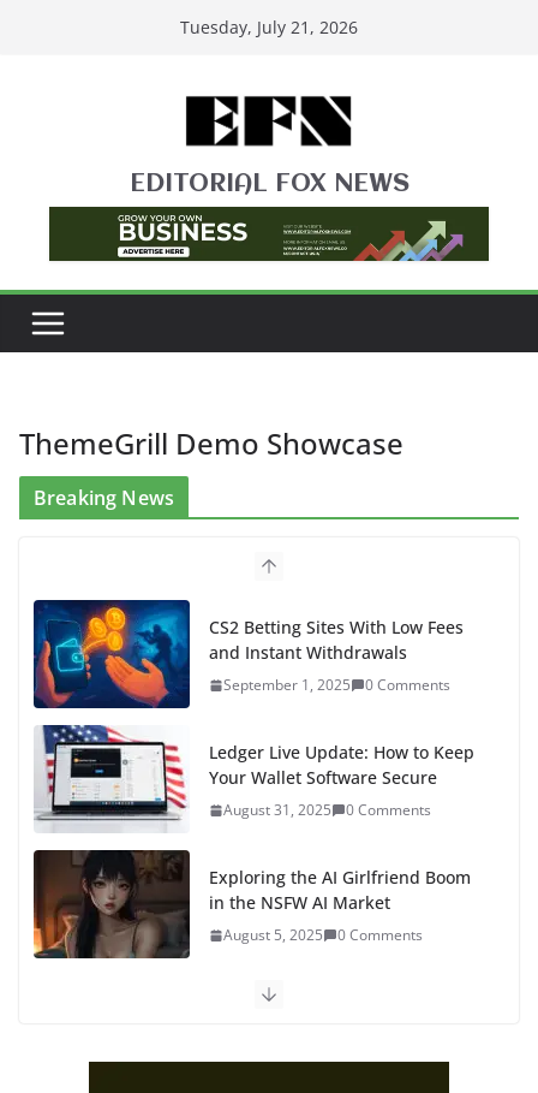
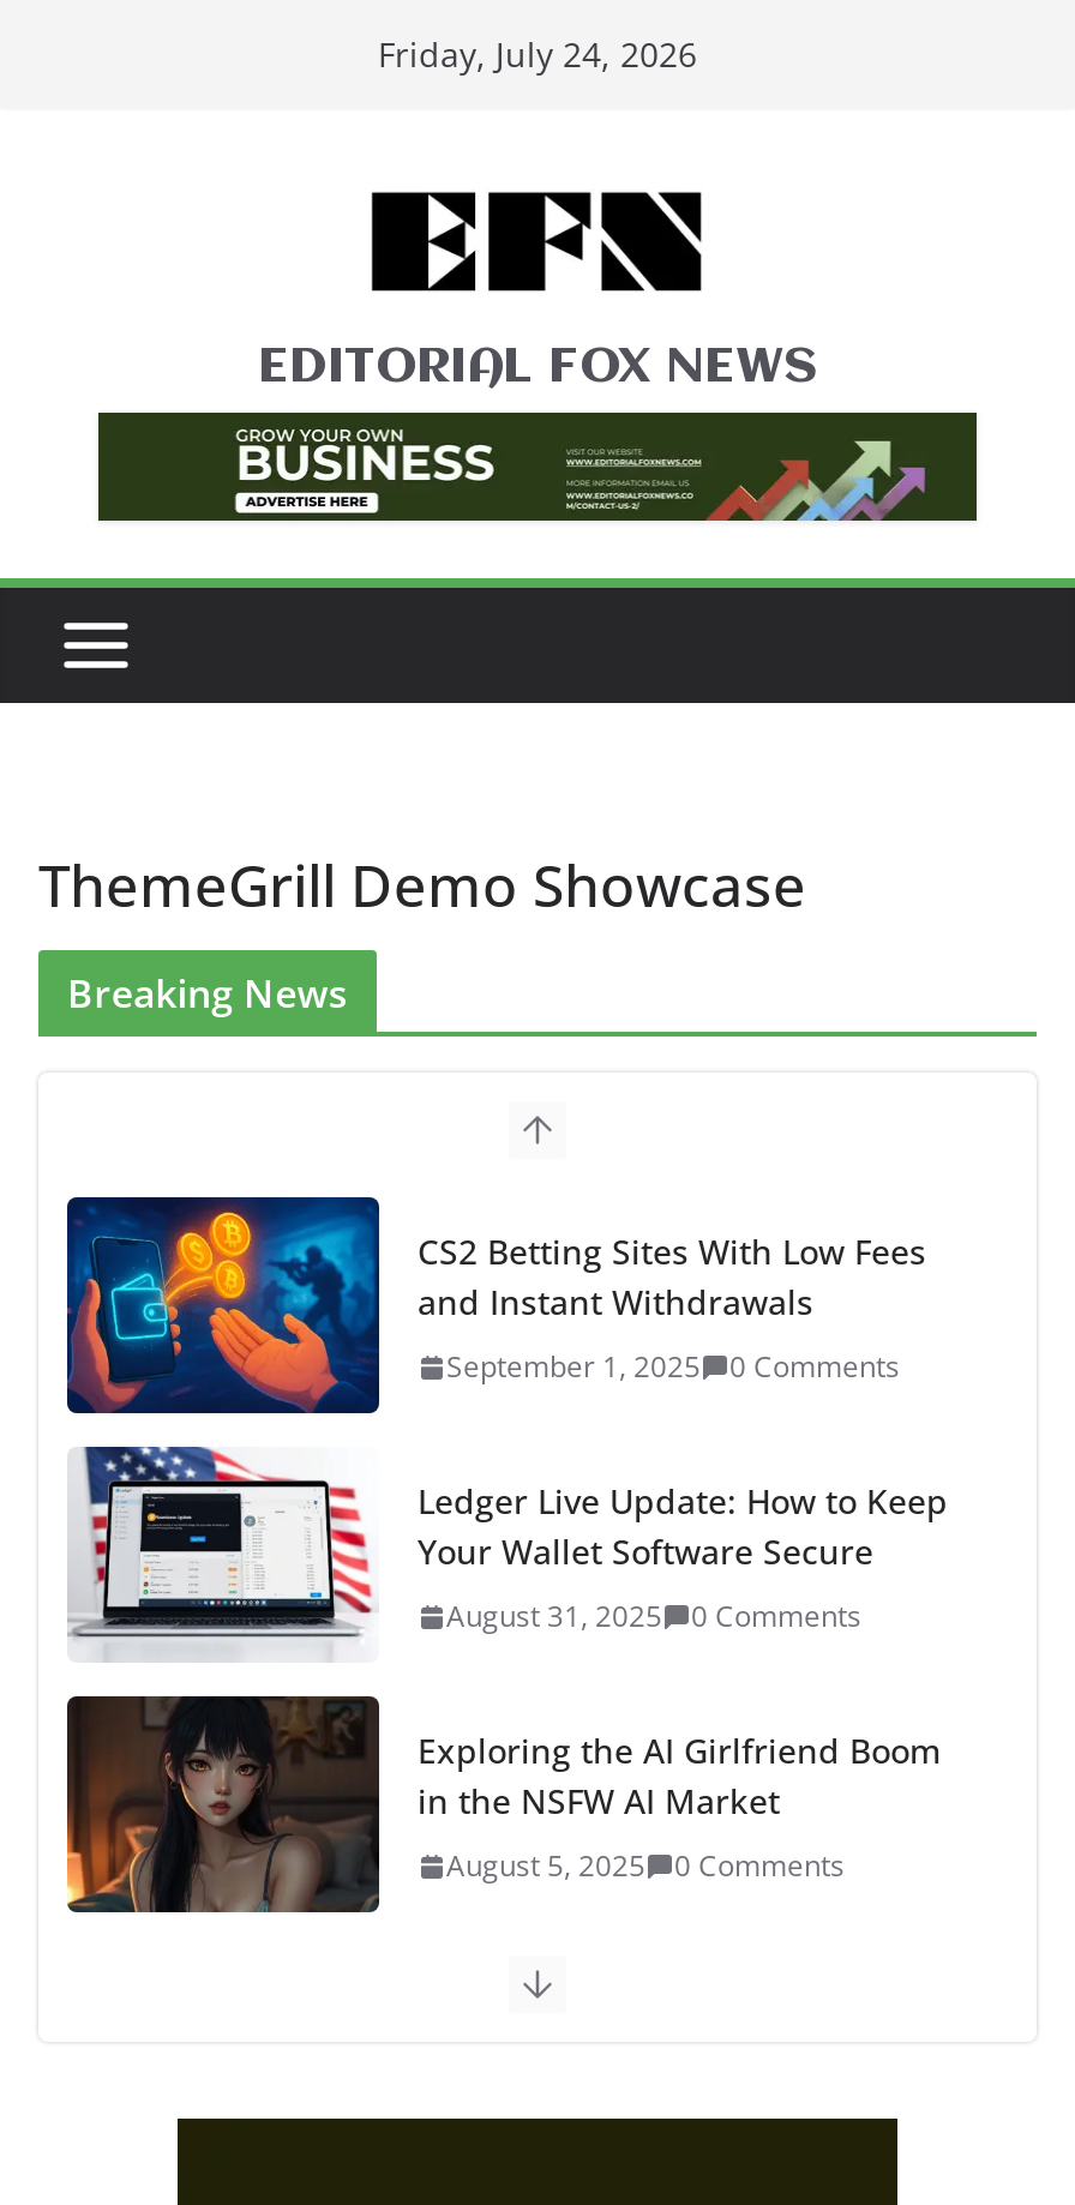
[180,16,358,38] Tuesday, July 21, 2026 -> [378,31,697,77] Friday, July 24, 2026

